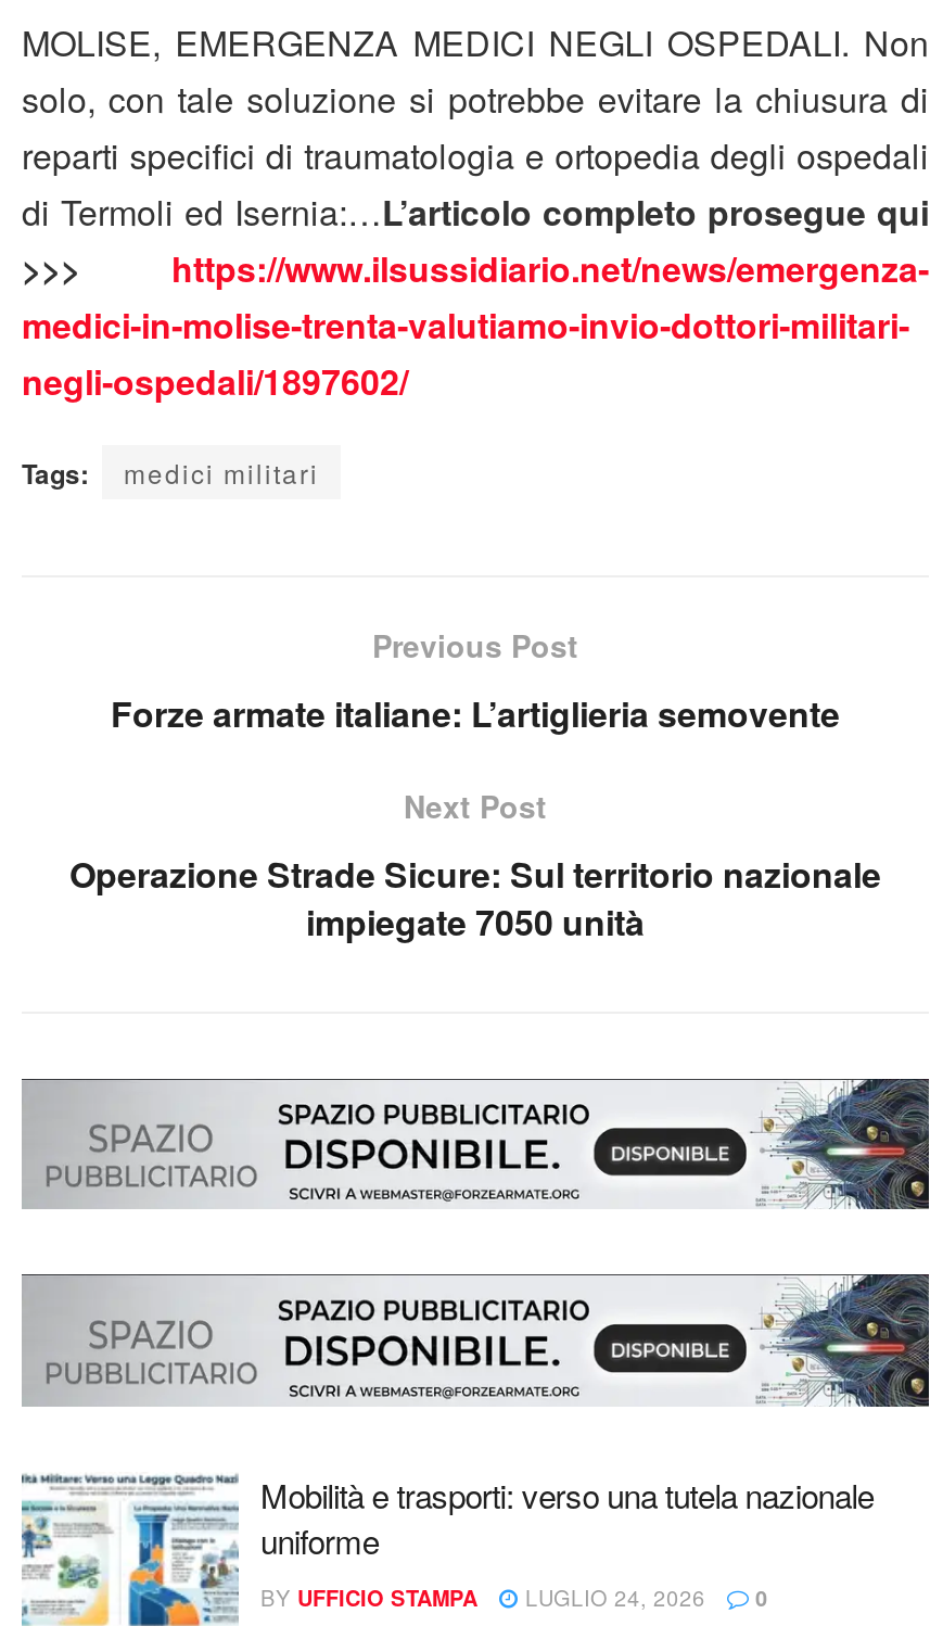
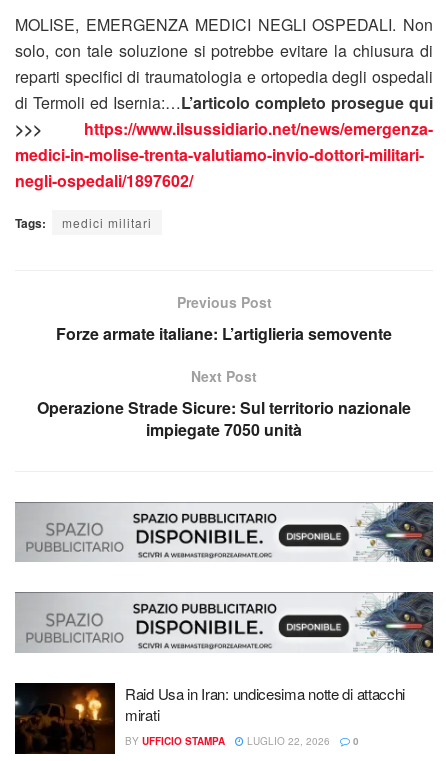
[20,1472,874,1628] [image] | Mobilità e trasporti: verso una tutela nazionale | uniforme -> [14,682,405,755] [image] | Raid Usa in Iran: undicesima notte di attacchi | mirati
[260,1582,768,1613] BY UFFICIO STAMPA LUGLIO 24, 2026 0 -> [125,734,359,748] BY UFFICIO STAMPA LUGLIO 22, 2026 0

